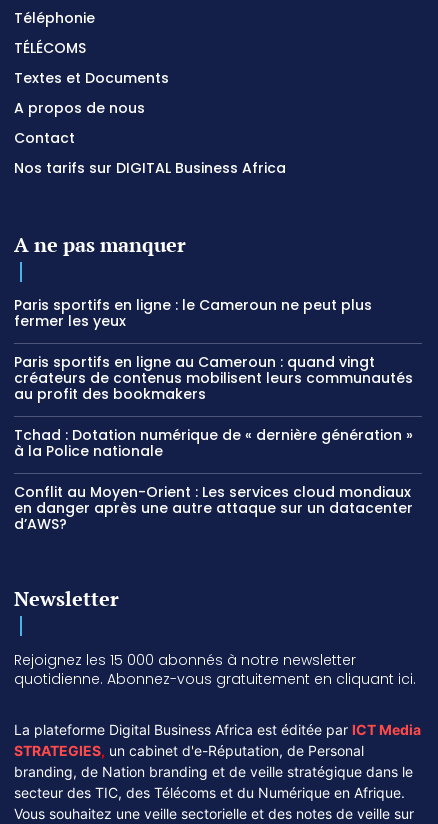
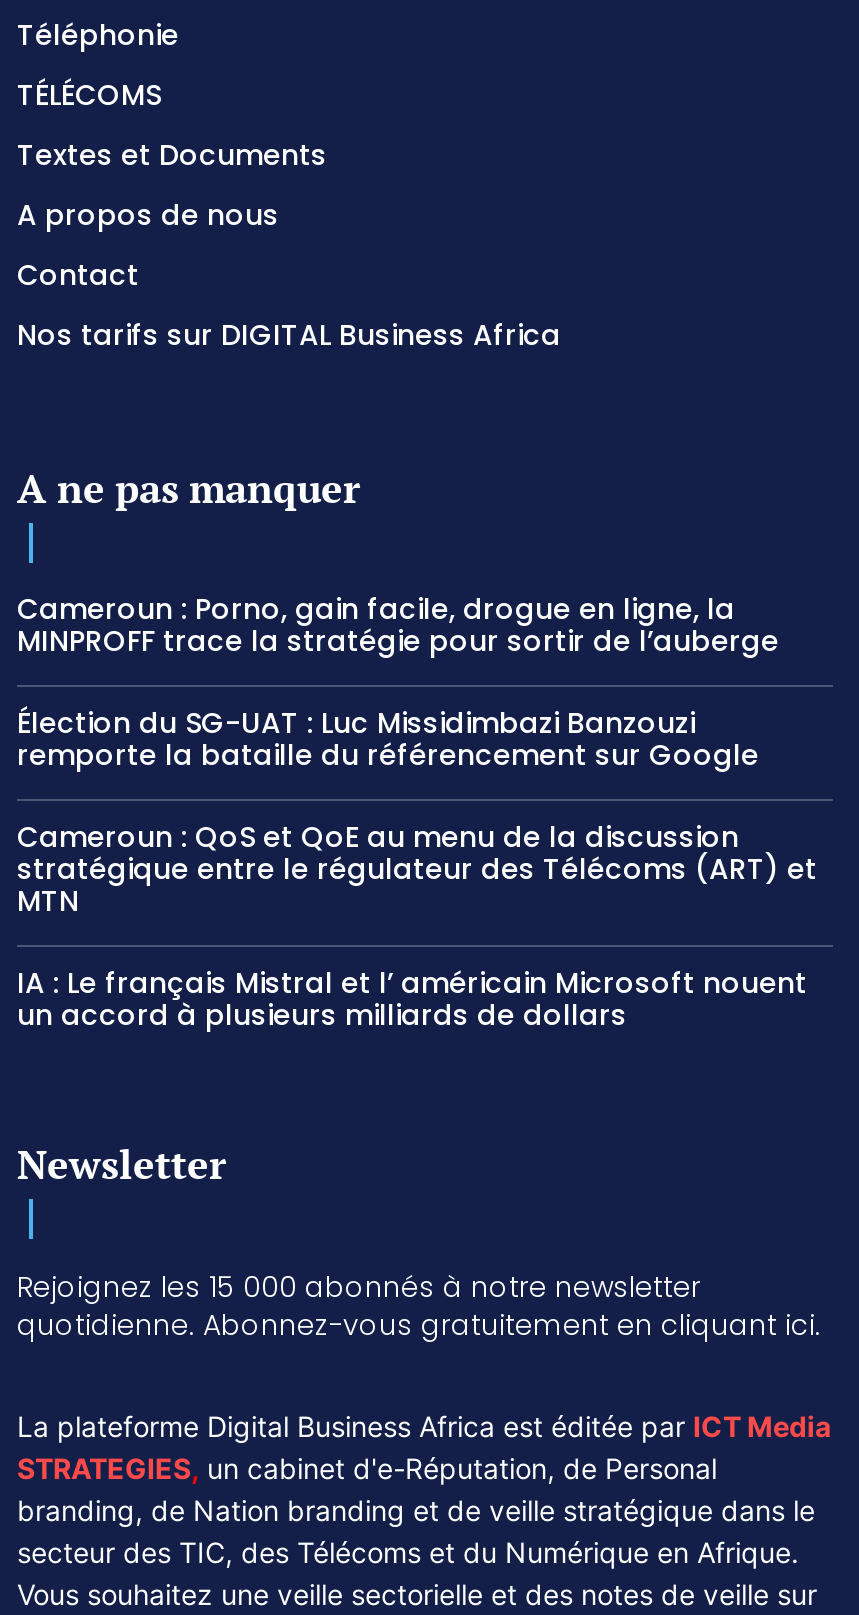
[14,295,372,331] Paris sportifs en ligne : le Cameroun ne peut plus | fermer les yeux -> [17,589,787,661] Cameroun : Porno, gain facile, drogue en ligne, la | MINPROFF trace la stratégie pour sortir de l’auberge
[14,352,413,404] Paris sportifs en ligne au Cameroun : quand vingt | créateurs de contenus mobilisent leurs communautés | au profit des bookmakers -> [17,703,759,775] Élection du SG-UAT : Luc Missidimbazi Banzouzi | remporte la bataille du référencement sur Google
[14,425,413,461] Tchad : Dotation numérique de « dernière génération » | à la Police nationale -> [17,817,817,921] Cameroun : QoS et QoE au menu de la discussion | stratégique entre le régulateur des Télécoms (ART) et | MTN
[14,482,413,534] Conflit au Moyen-Orient : Les services cloud mondiaux | en danger après une autre attaque sur un datacenter | d’AWS? -> [17,963,807,1035] IA : Le français Mistral et l’ américain Microsoft nouent | un accord à plusieurs milliards de dollars

